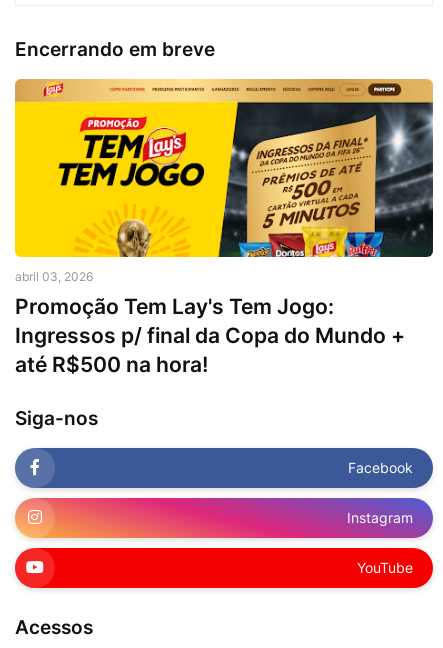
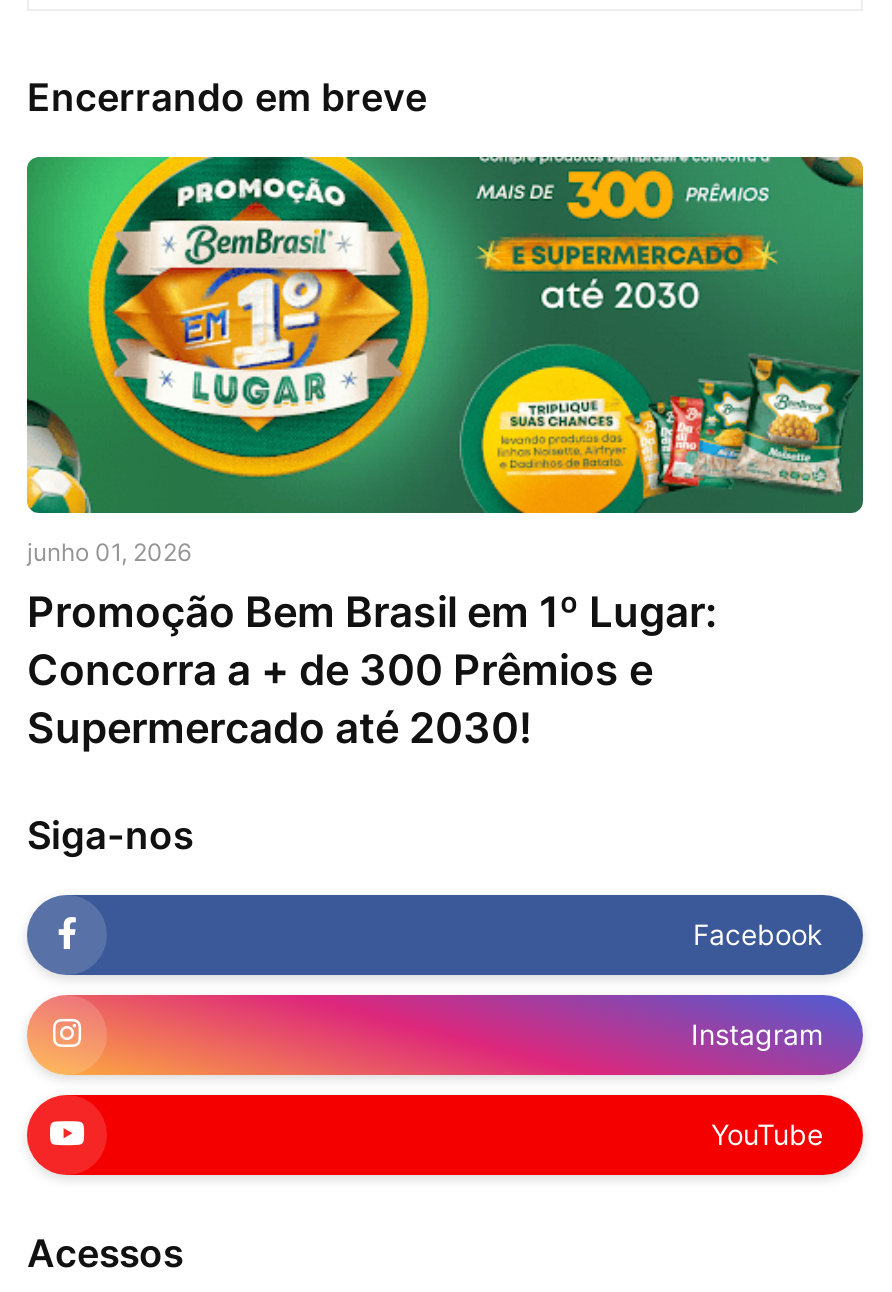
[14,78,434,377] [image] | abril 03, 2026 | Promoção Tem Lay's Tem Jogo: | Ingressos p/ final da Copa do Mundo + | até R$500 na hora! -> [25,155,865,753] [image] | junho 01, 2026 | Promoção Bem Brasil em 1º Lugar: | Concorra a + de 300 Prêmios e | Supermercado até 2030!

